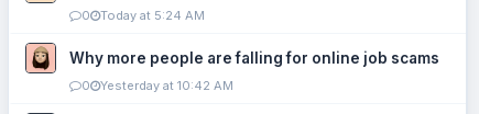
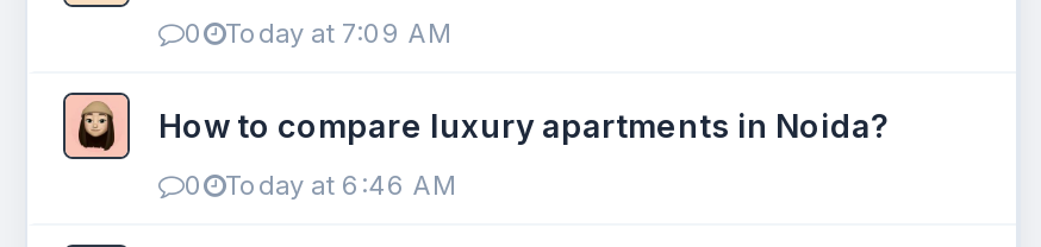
[81,8,205,23] 0 Today at 5:24 AM -> [185,17,451,50] 0 Today at 7:09 AM
[69,49,439,67] Why more people are falling for online job scams -> [158,107,887,145] How to compare luxury apartments in Noida?
[100,78,233,93] Yesterday at 10:42 AM -> [225,169,456,202] Today at 6:46 AM

